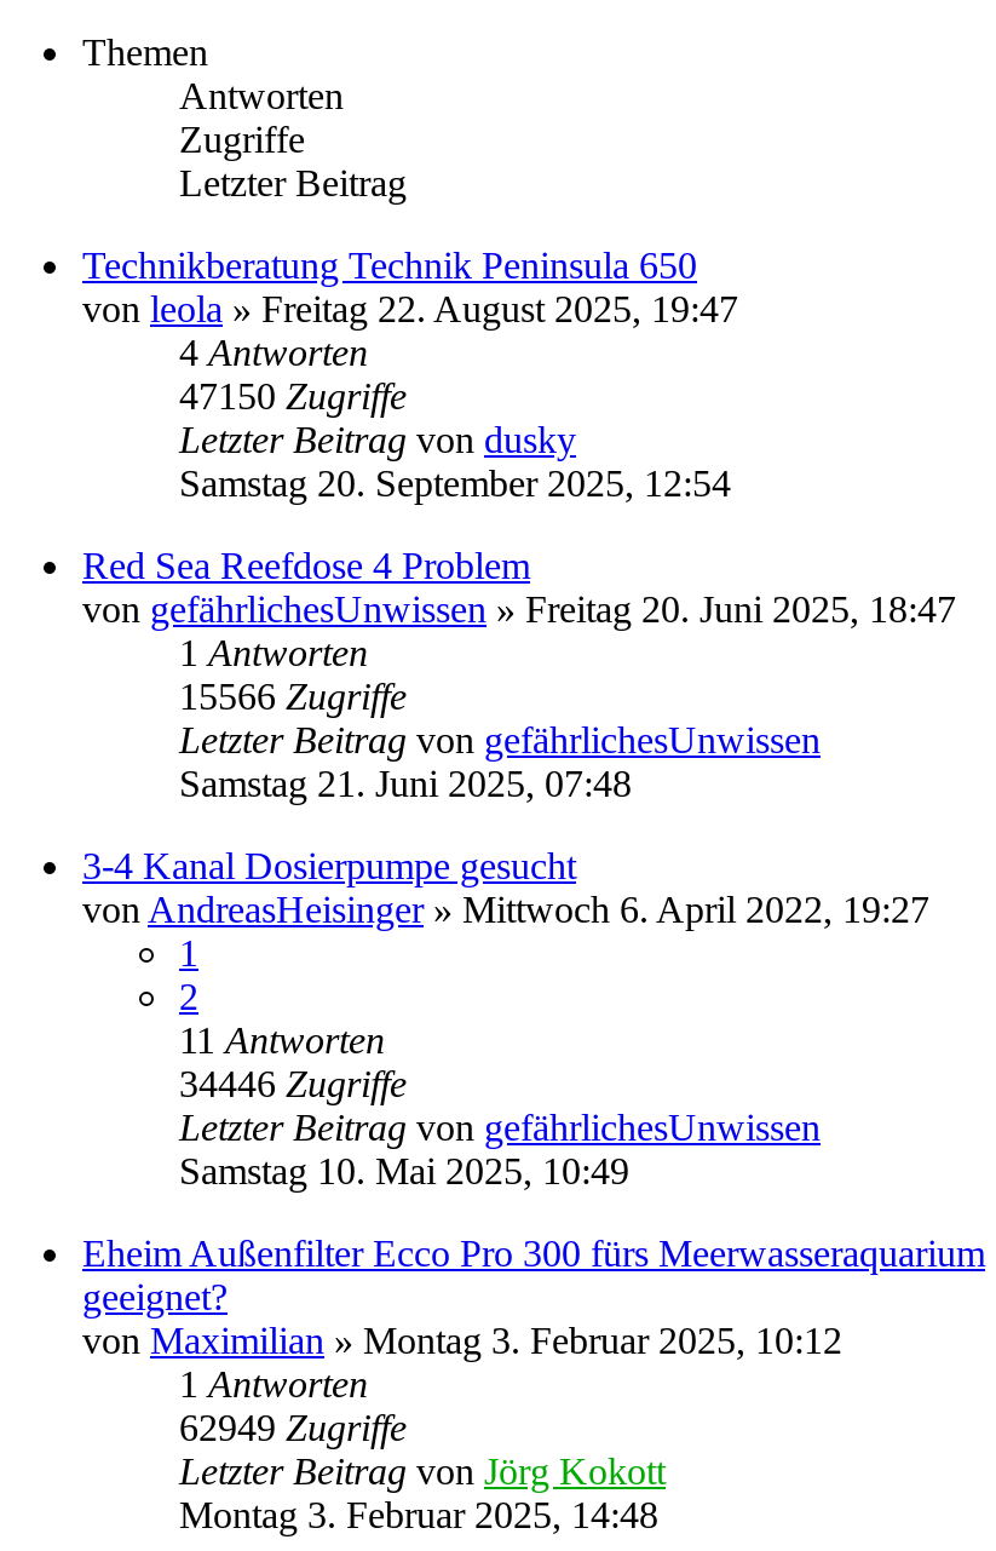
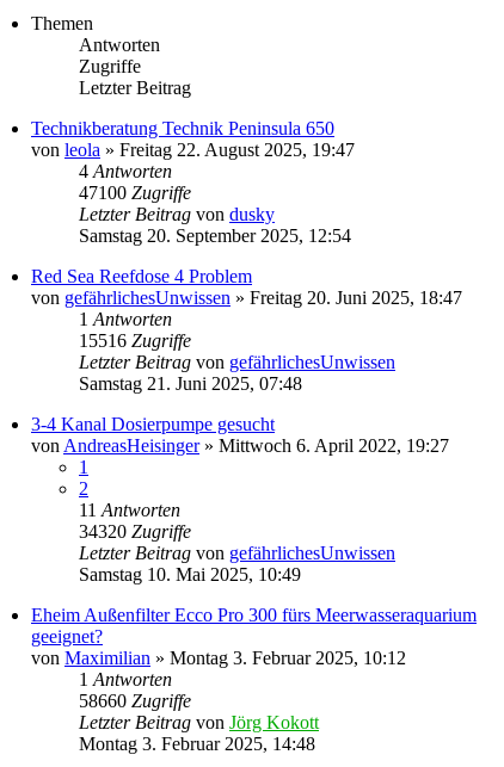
[179,375,407,416] 47150 Zugriffe -> [79,182,191,203] 47100 Zugriffe
[179,675,407,717] 15566 Zugriffe -> [79,330,191,351] 15516 Zugriffe
[179,1063,407,1104] 34446 Zugriffe -> [79,521,191,541] 34320 Zugriffe
[179,1407,407,1448] 62949 Zugriffe -> [79,691,191,711] 58660 Zugriffe

